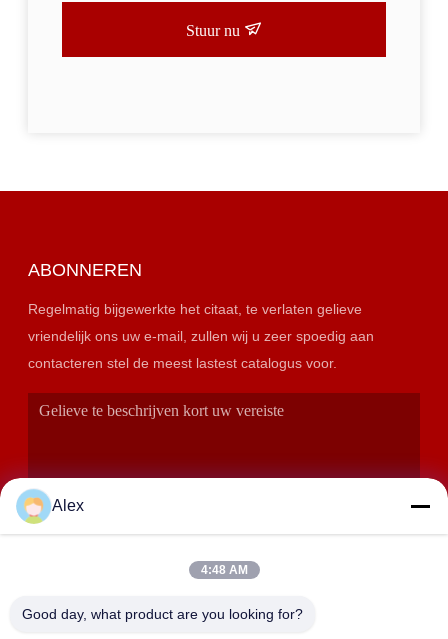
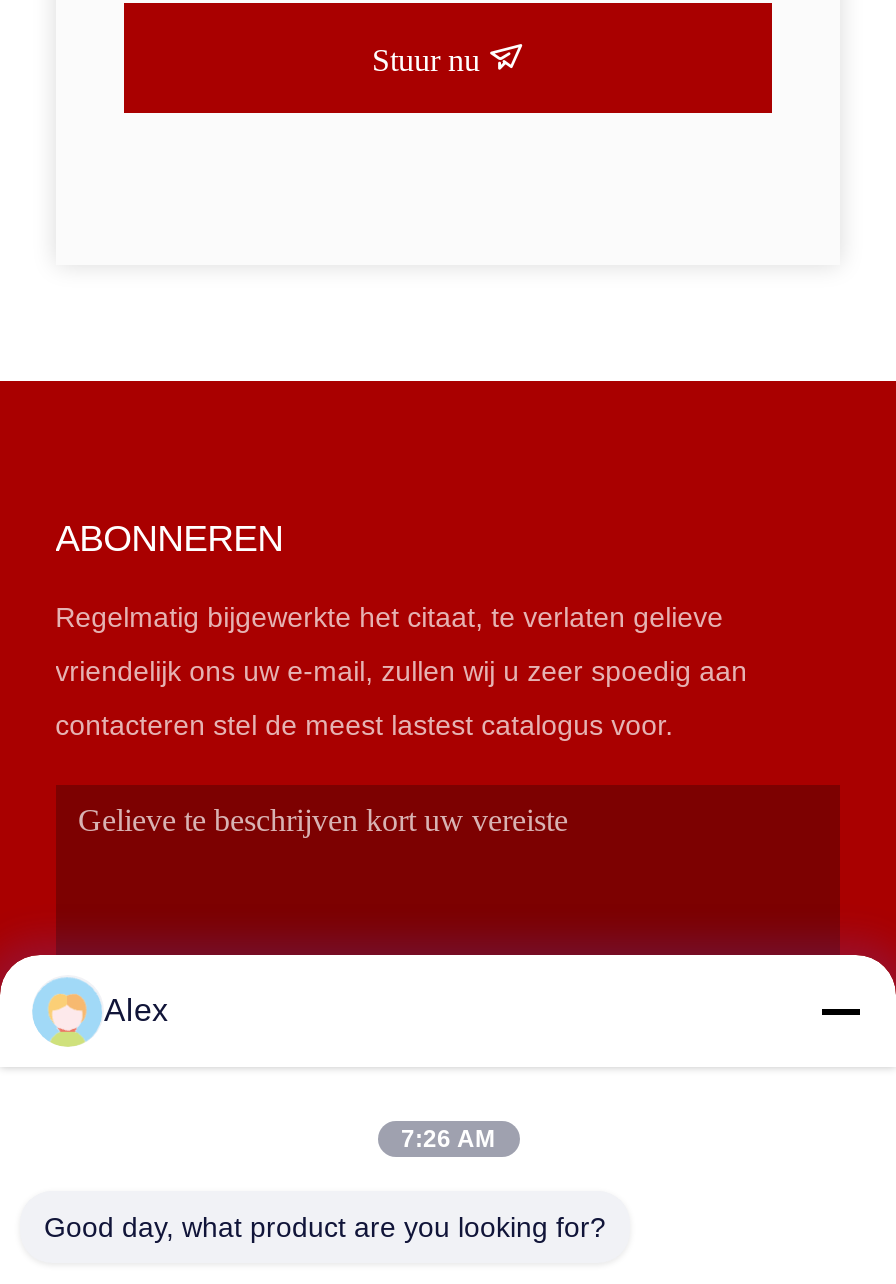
[200,563,247,577] 4:48 AM -> [401,1125,495,1153] 7:26 AM

